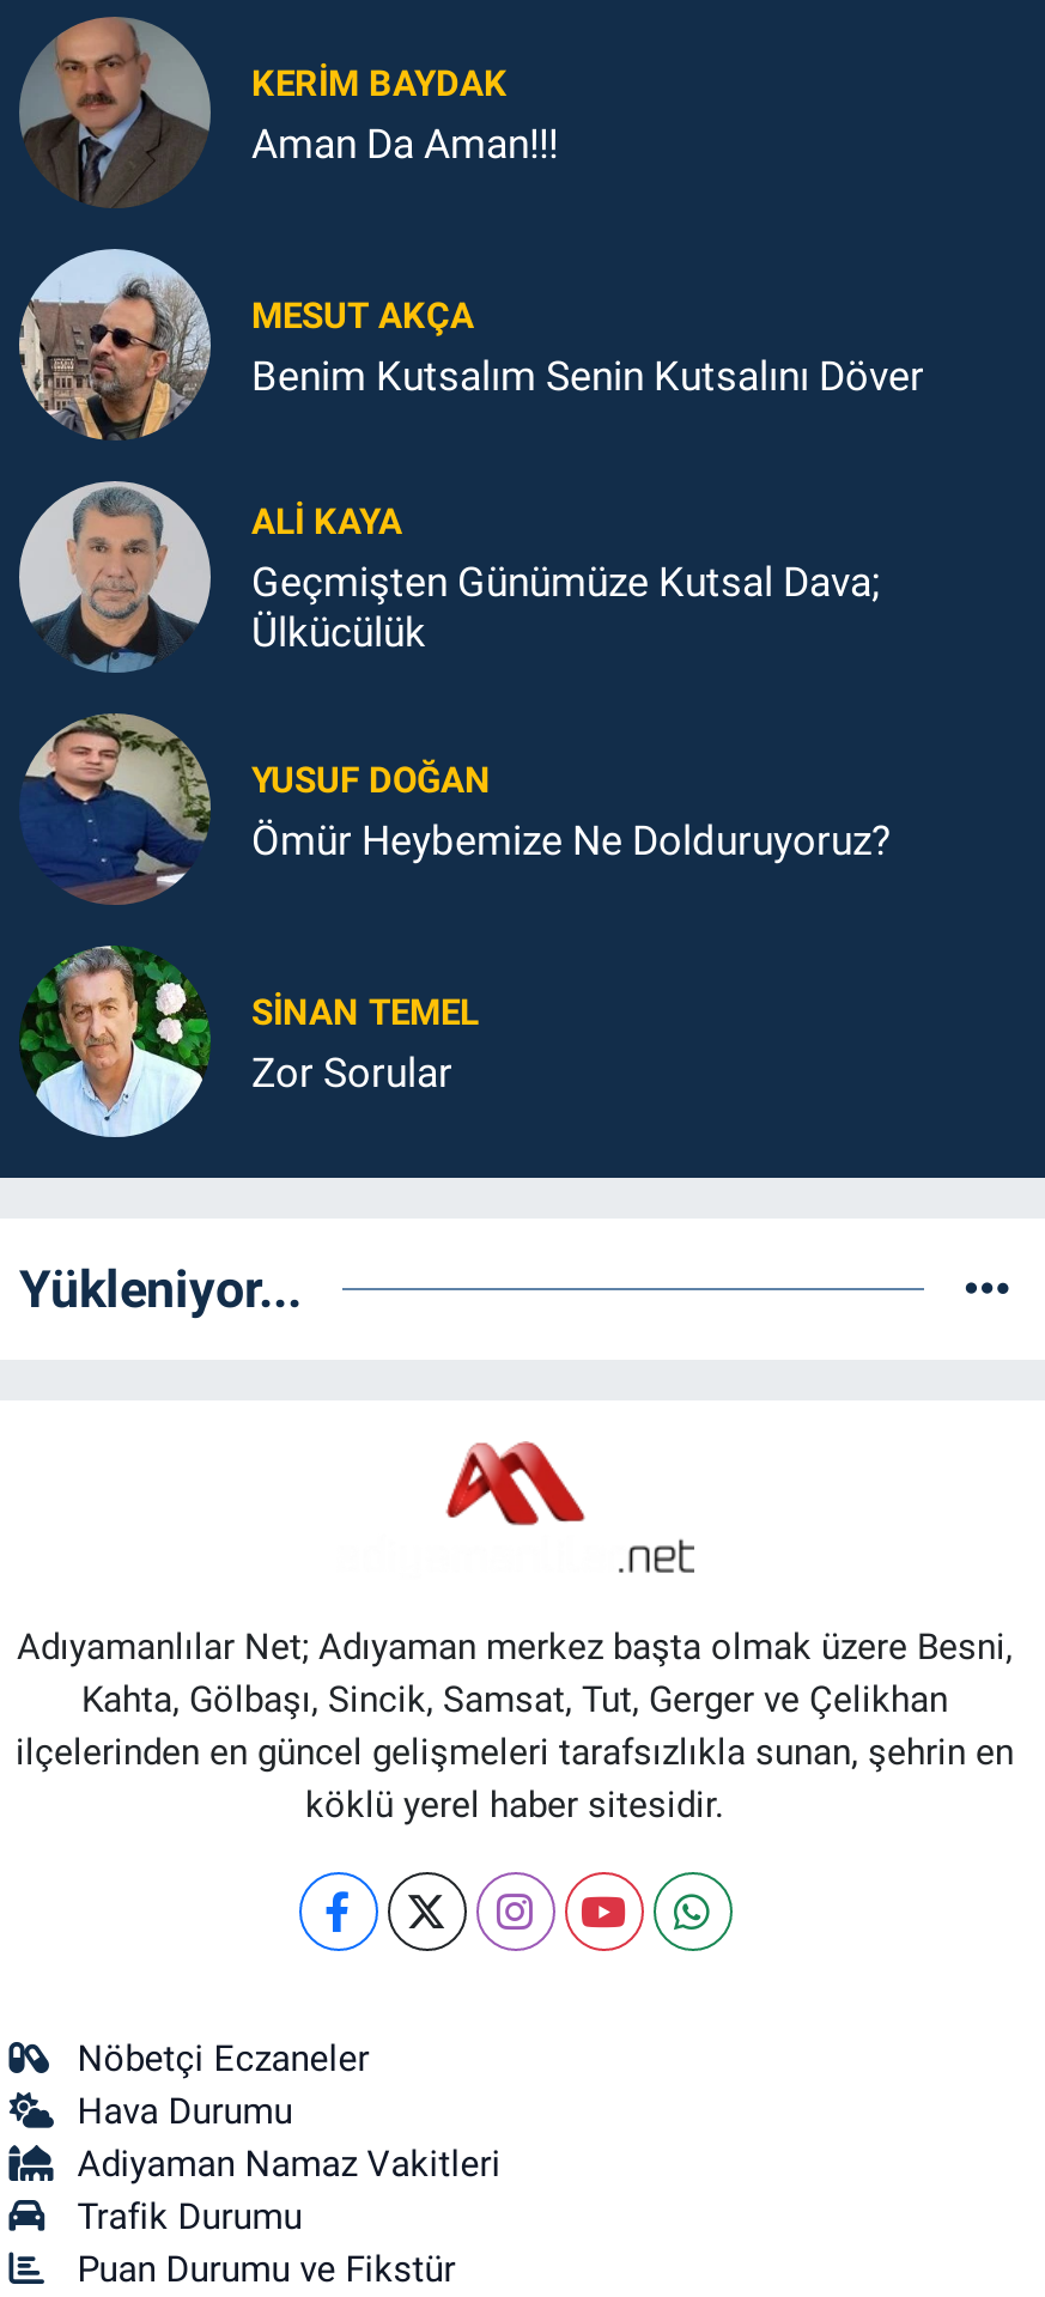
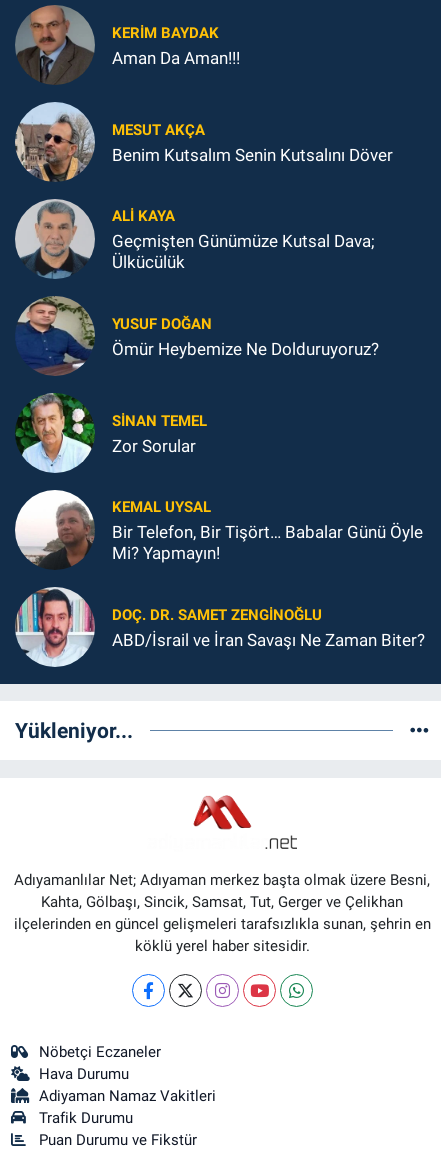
none -> [14,490,425,650] [image] | KEMAL UYSAL | Bir Telefon, Bir Tişört… Babalar Günü Öyle | Mi? Yapmayın! | DOÇ. DR. SAMET ZENGİNOĞLU | ABD/İsrail ve İran Savaşı Ne Zaman Biter?
none -> [14,586,96,659] [image]

